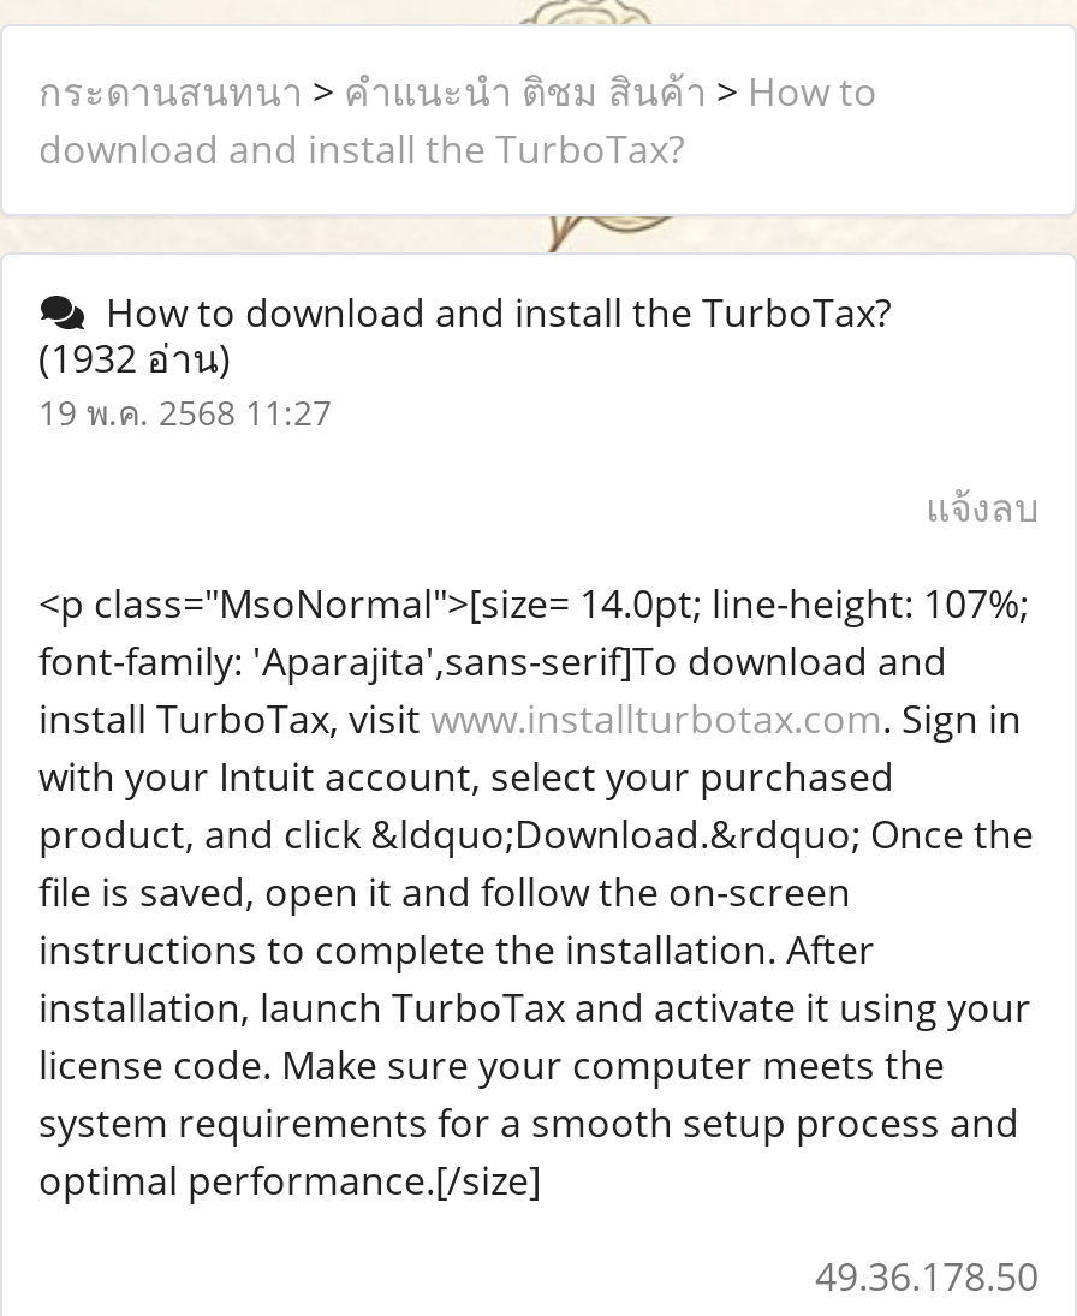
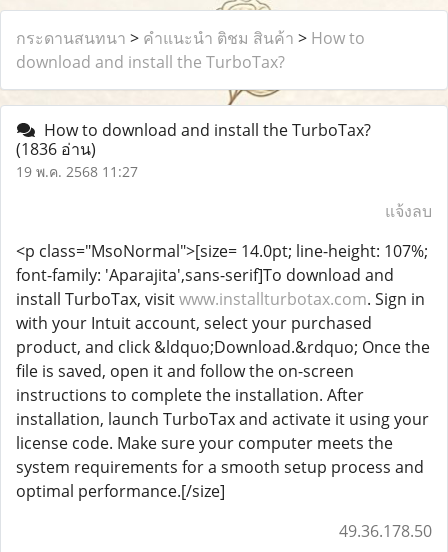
[38,332,231,385] (1932 อ่าน) -> [16,138,96,160] (1836 อ่าน)

